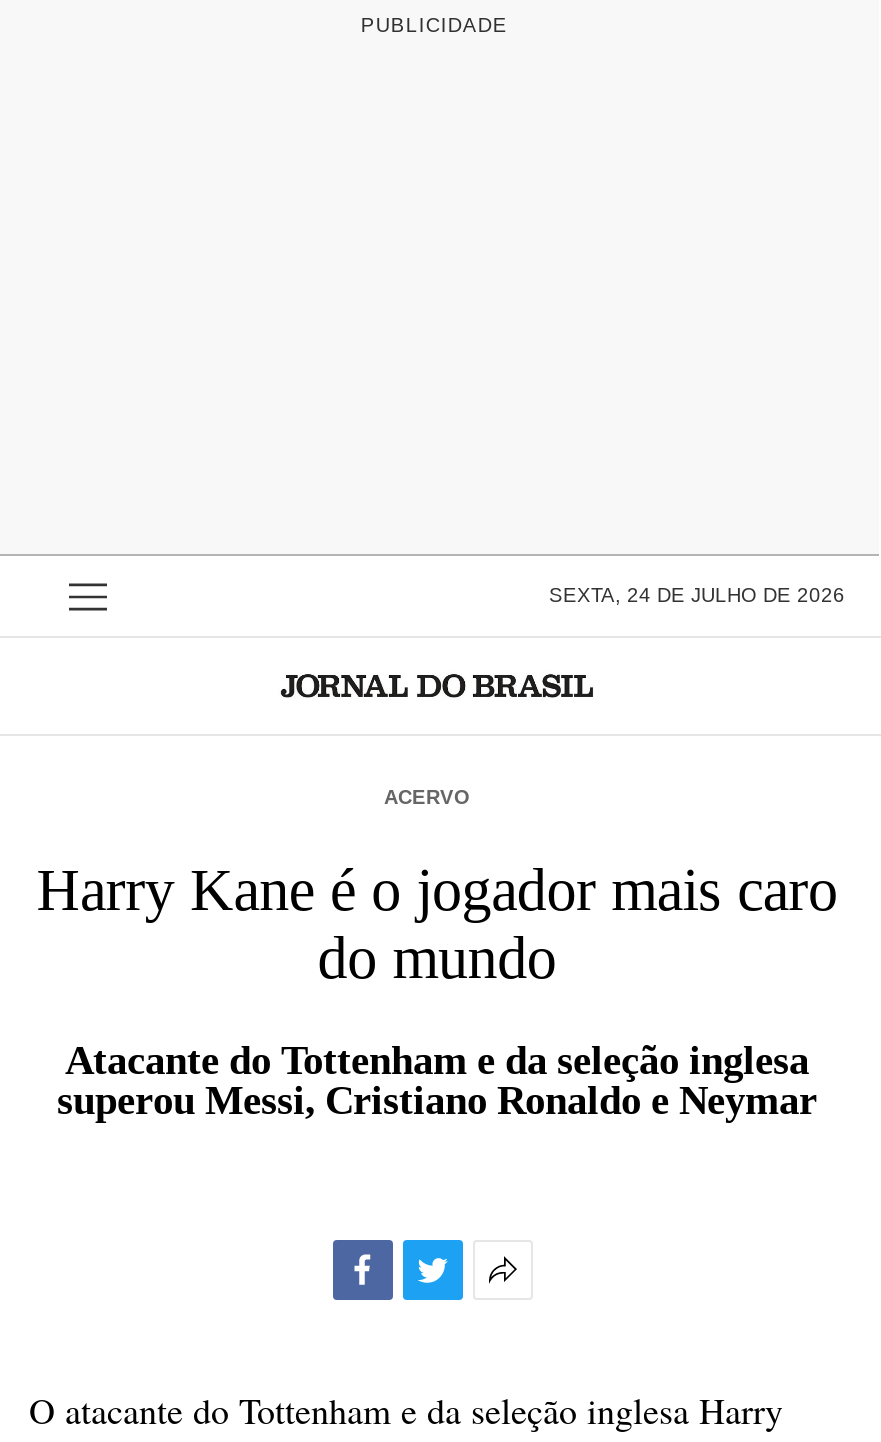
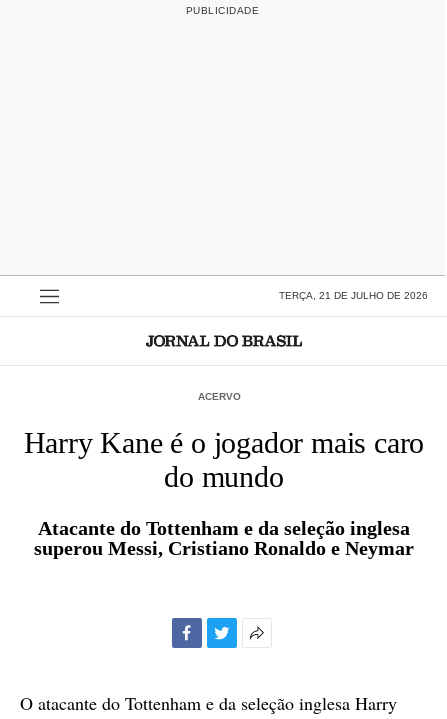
[549,584,845,606] SEXTA, 24 DE JULHO DE 2026 -> [279,290,428,301] TERÇA, 21 DE JULHO DE 2026

